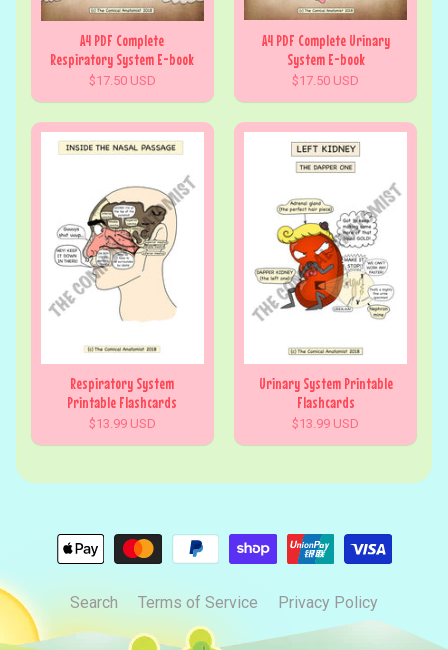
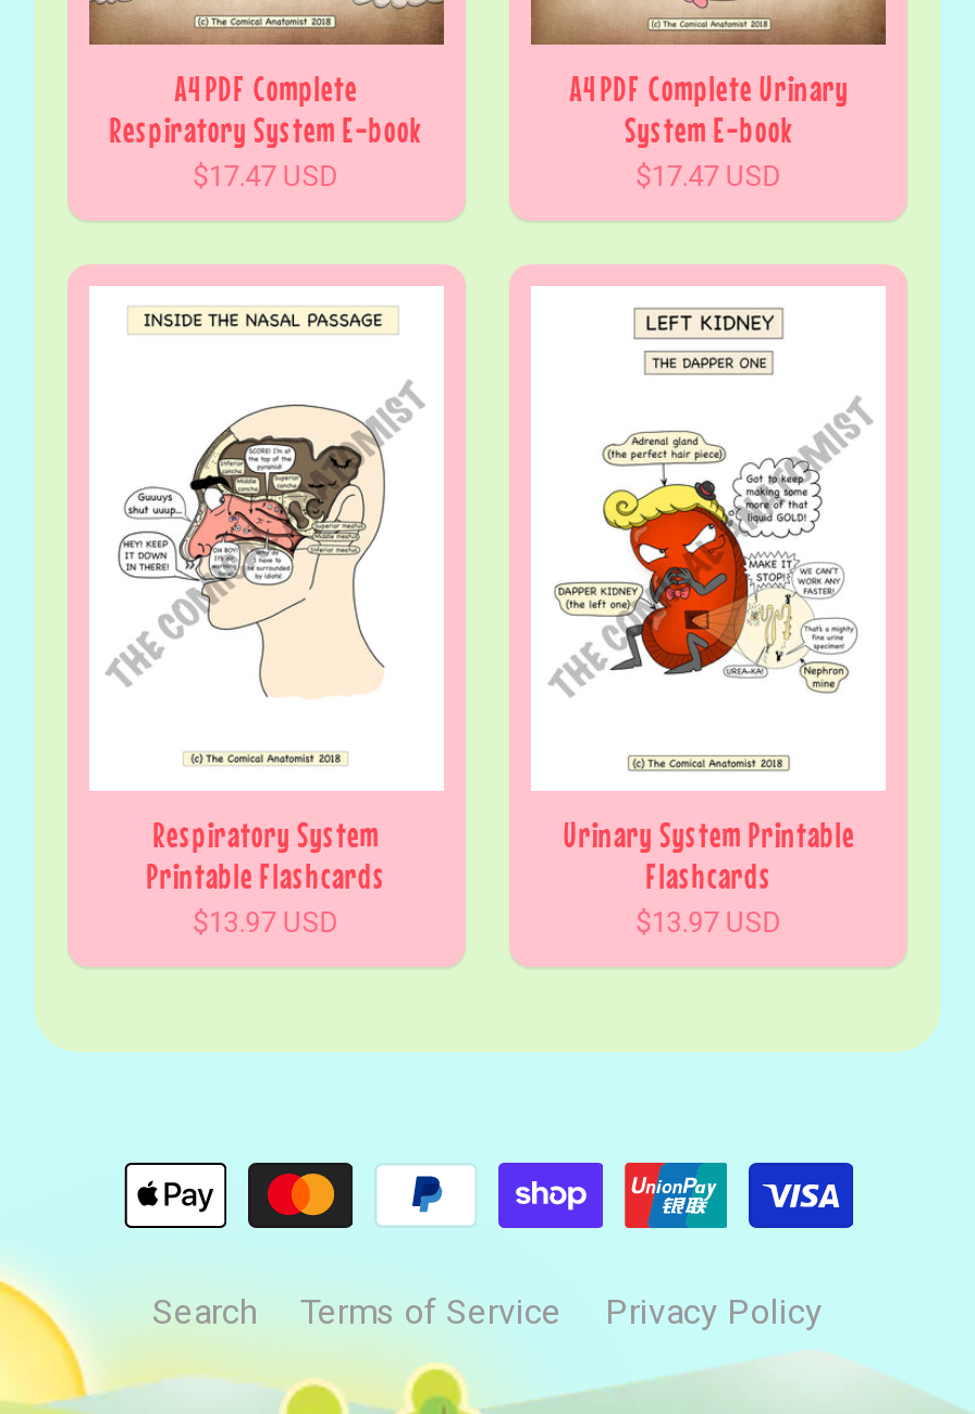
[89,73,156,88] $17.50 USD -> [193,160,339,192] $17.47 USD
[292,73,359,88] $17.50 USD -> [636,160,782,192] $17.47 USD
[89,416,156,431] $13.99 USD -> [193,906,339,938] $13.97 USD
[292,416,359,431] $13.99 USD -> [636,906,782,938] $13.97 USD

